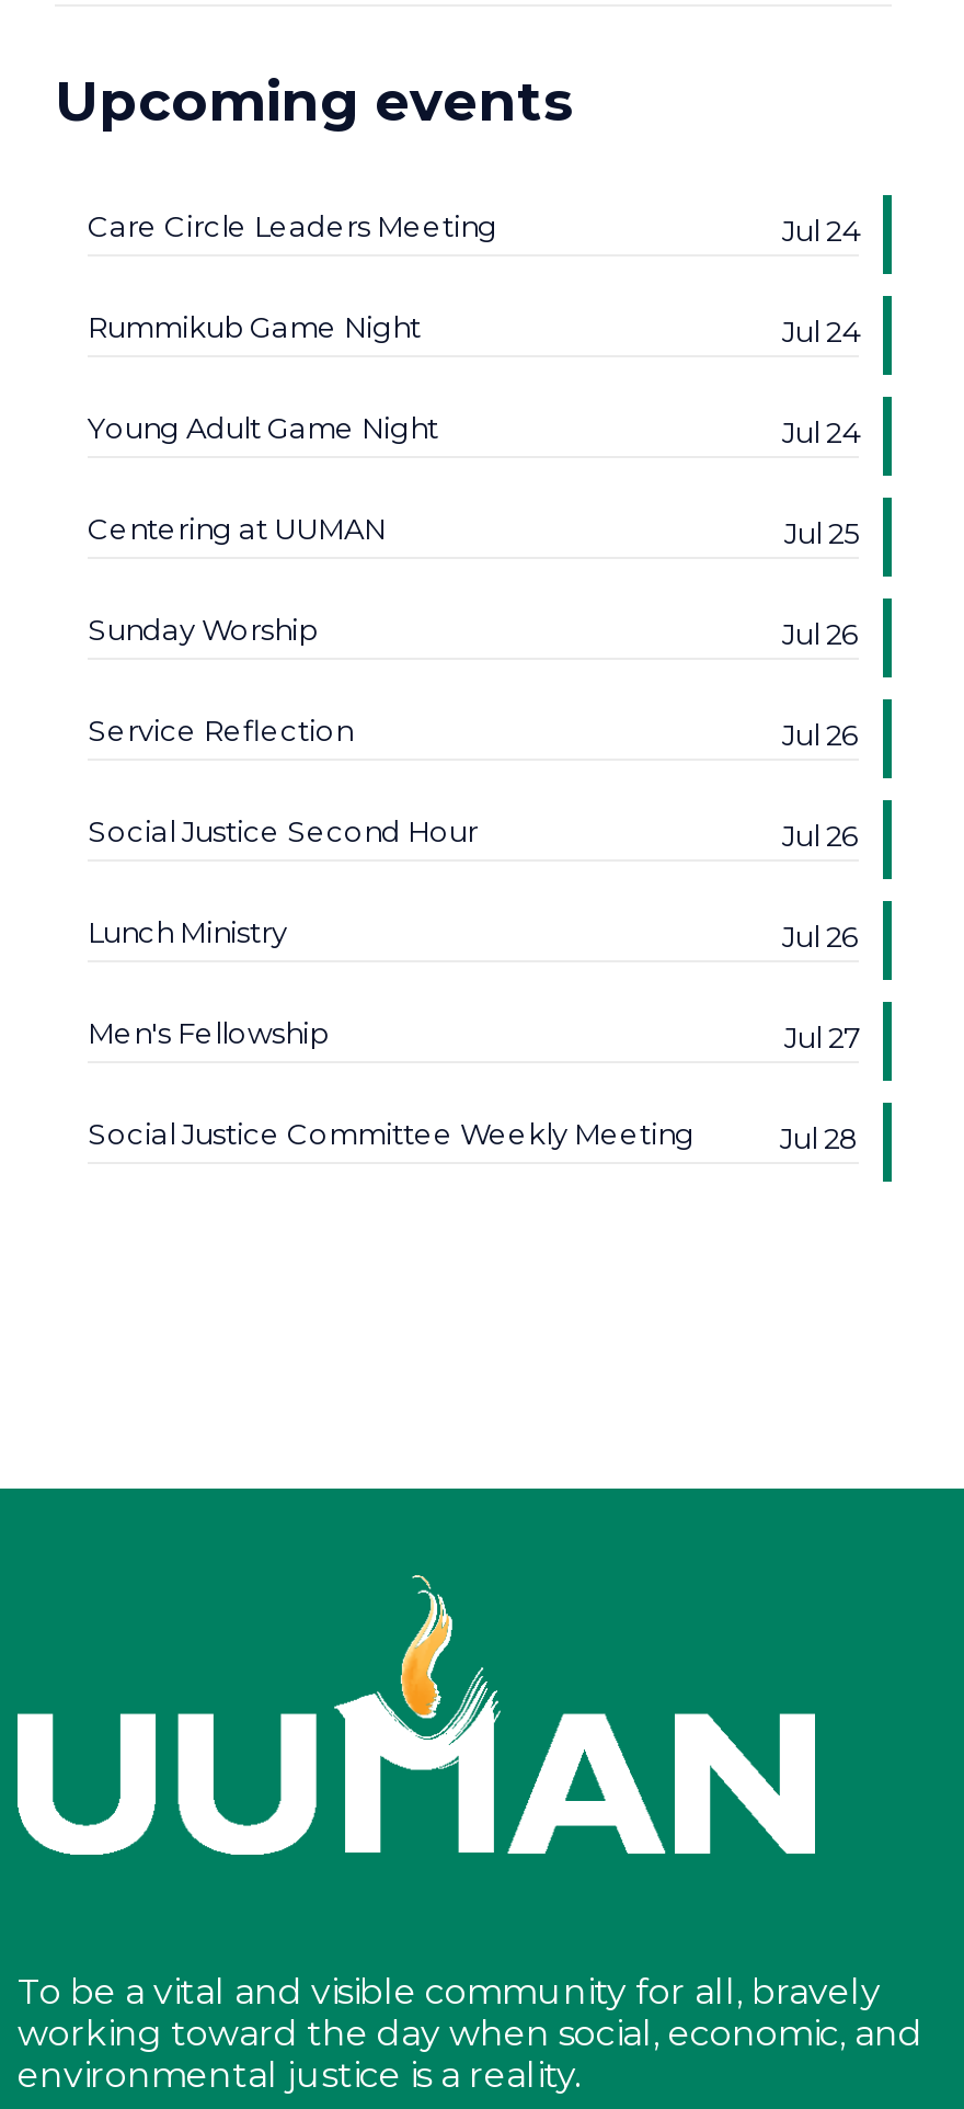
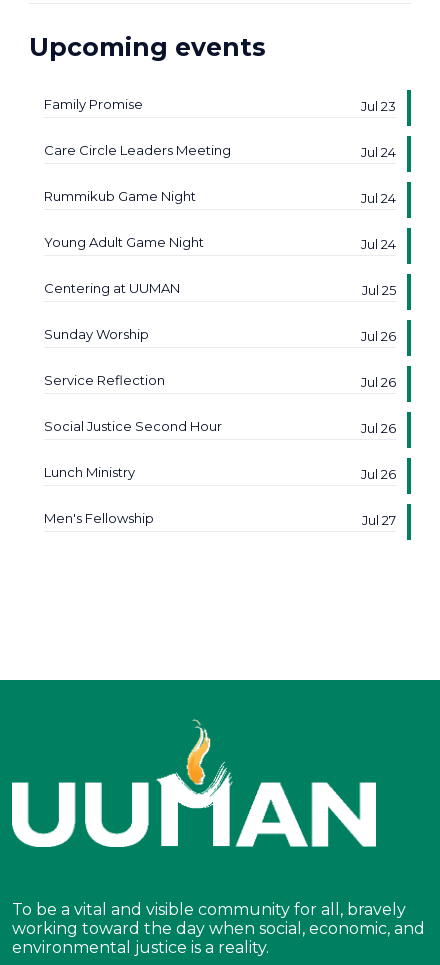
none -> [44,96,396,114] Family Promise | Jul 23
moved [88,208,859,1054] -> [44,142,396,528]: Care Circle Leaders Meeting | Jul 24 | Rummikub Game Night | ... | Men's Fellowship | Jul 27
[88,1116,859,1155] Social Justice Committee Weekly Meeting | Jul 28 -> none

